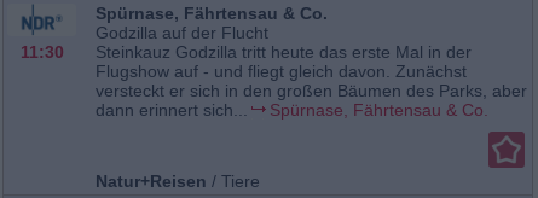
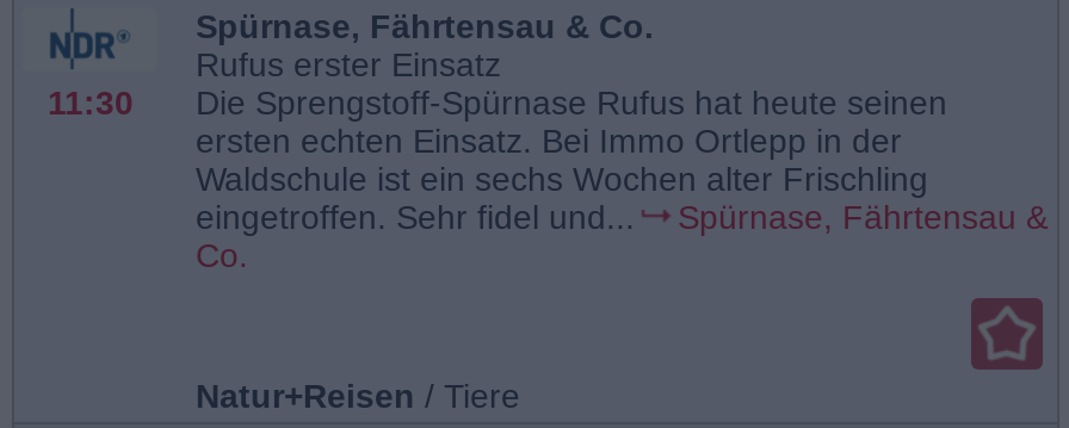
[96,23,527,120] Godzilla auf der Flucht | Steinkauz Godzilla tritt heute das erste Mal in der | Flugshow auf - und fliegt gleich davon. Zunächst | versteckt er sich in den großen Bäumen des Parks, aber | dann erinnert sich... | Spürnase, Fährtensau & Co. -> [196,46,1048,275] Rufus erster Einsatz | Die Sprengstoff-Spürnase Rufus hat heute seinen | ersten echten Einsatz. Bei Immo Ortlepp in der | Waldschule ist ein sechs Wochen alter Frischling | eingetroffen. Sehr fidel und... | Spürnase, Fährtensau & | Co.

